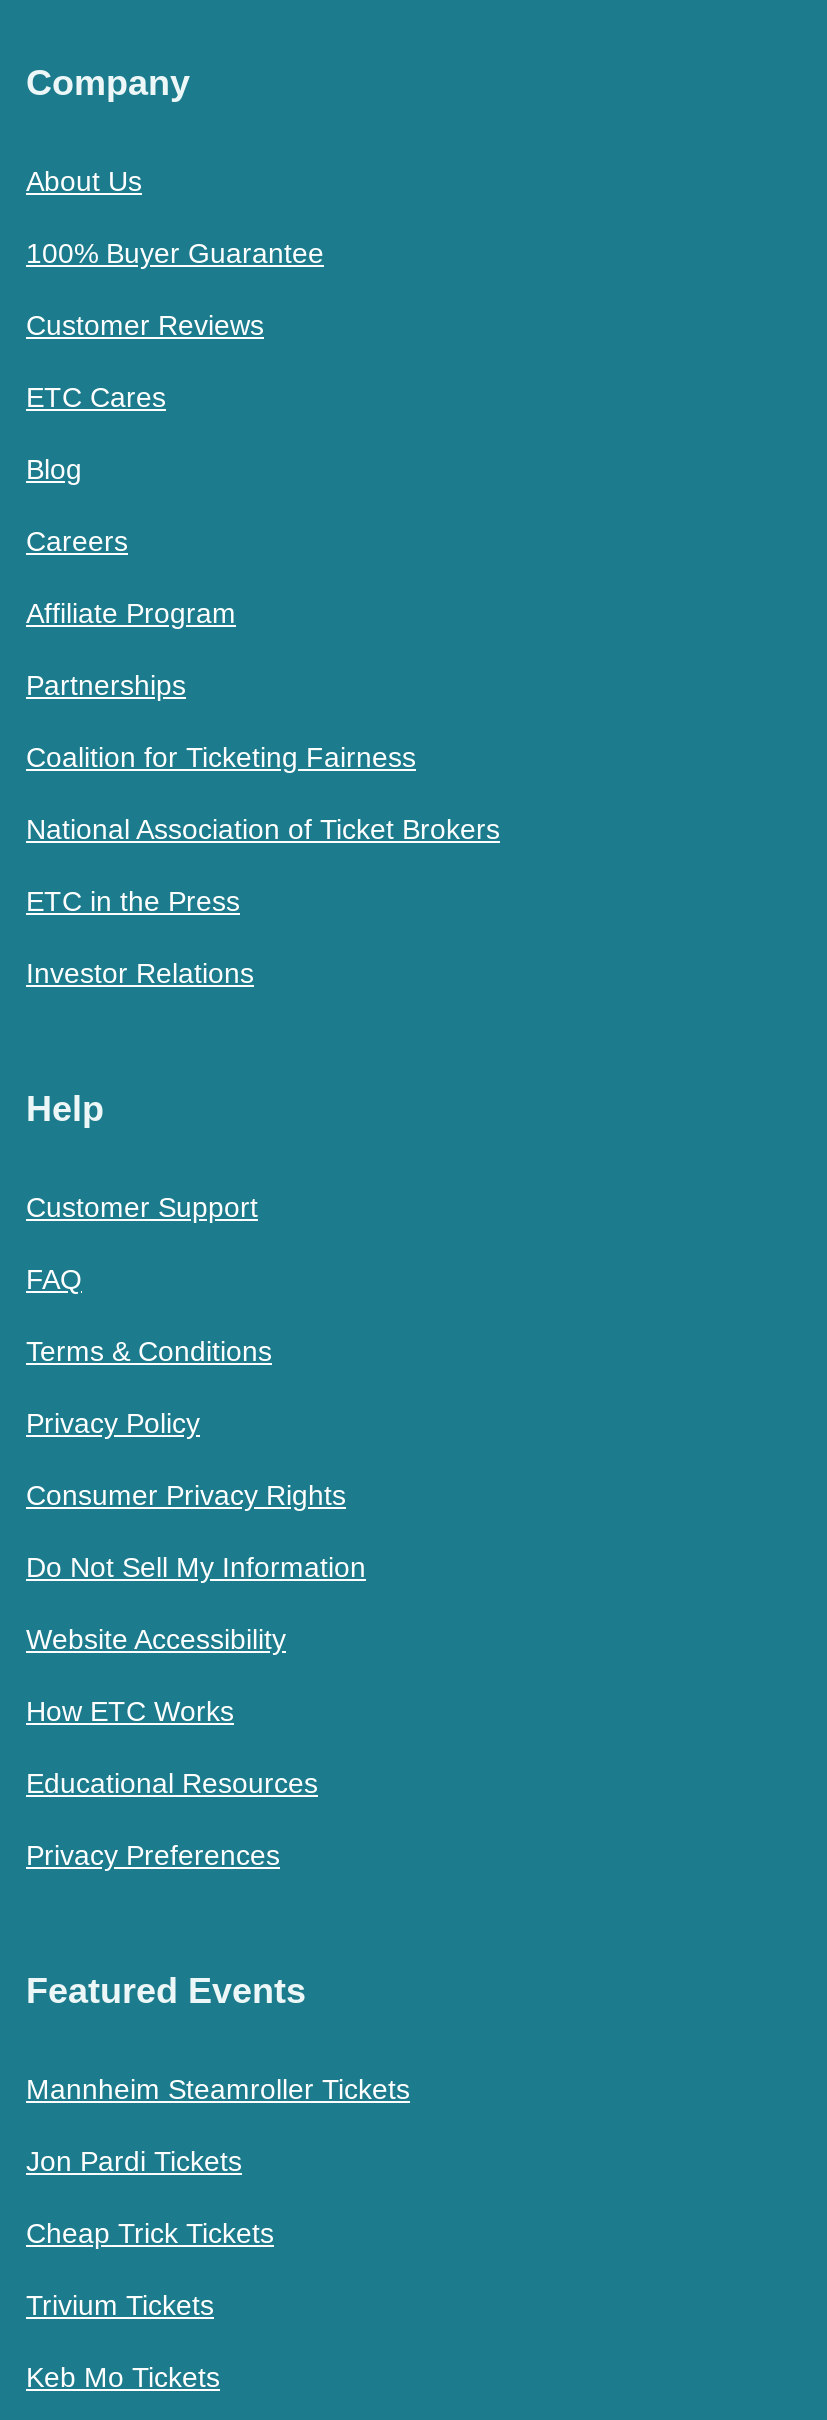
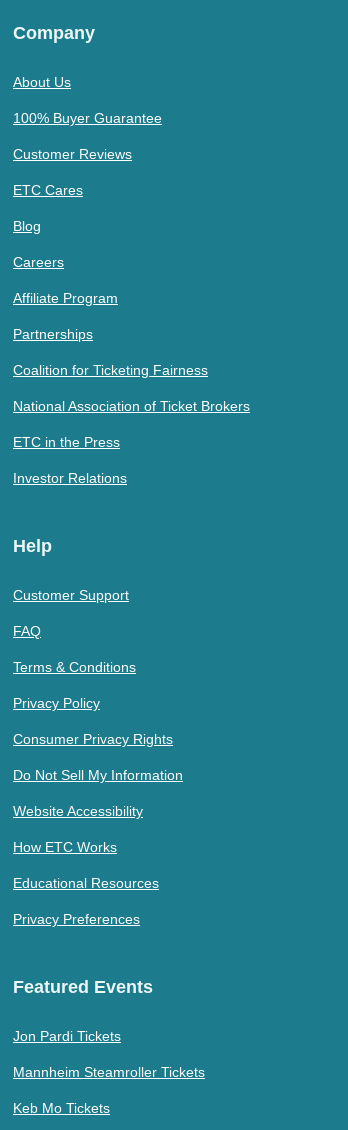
moved [26,2074,410,2106] -> [13,1064,205,1080]: Mannheim Steamroller Tickets
[26,2218,274,2322] Cheap Trick Tickets | Trivium Tickets -> none

